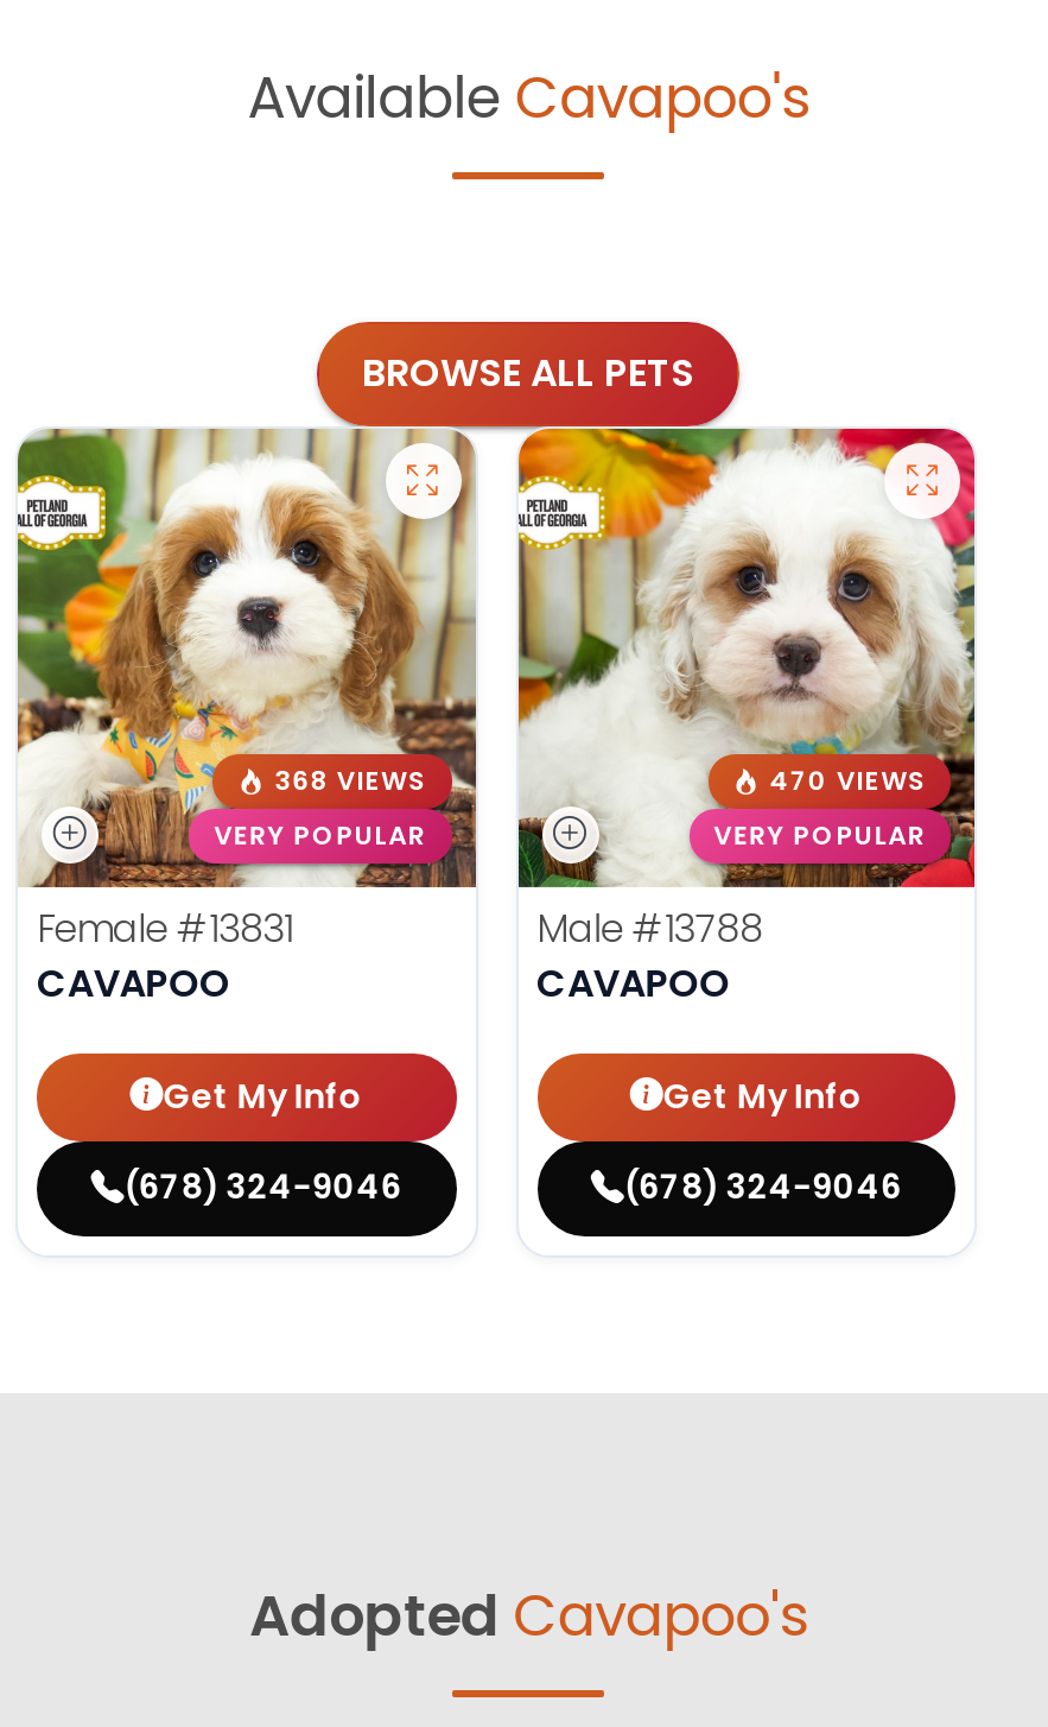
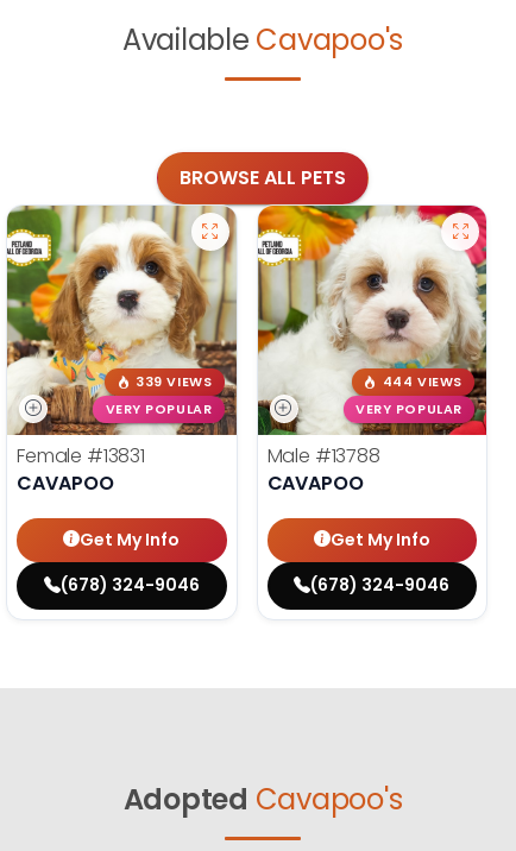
[275,764,427,800] 368 VIEWS -> [136,373,212,391] 339 VIEWS
[770,764,926,800] 470 VIEWS -> [383,373,462,391] 444 VIEWS

